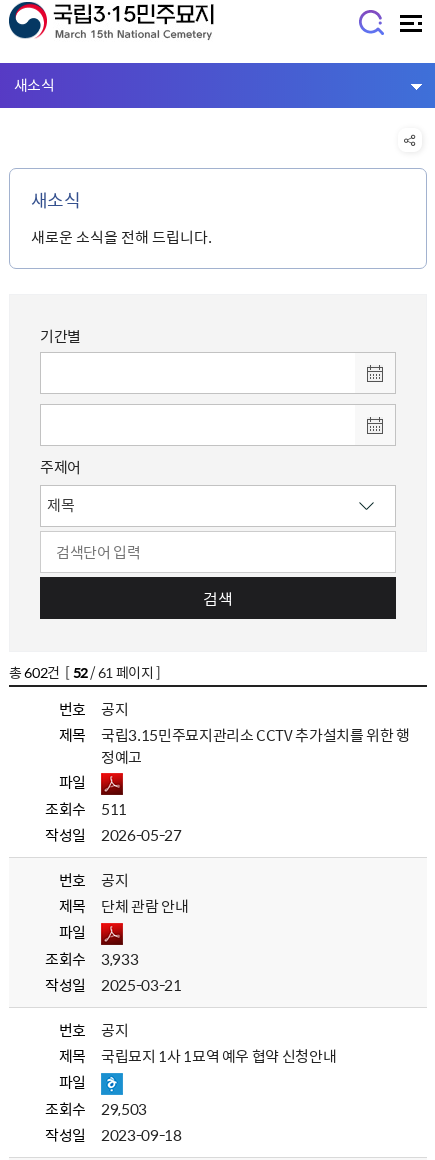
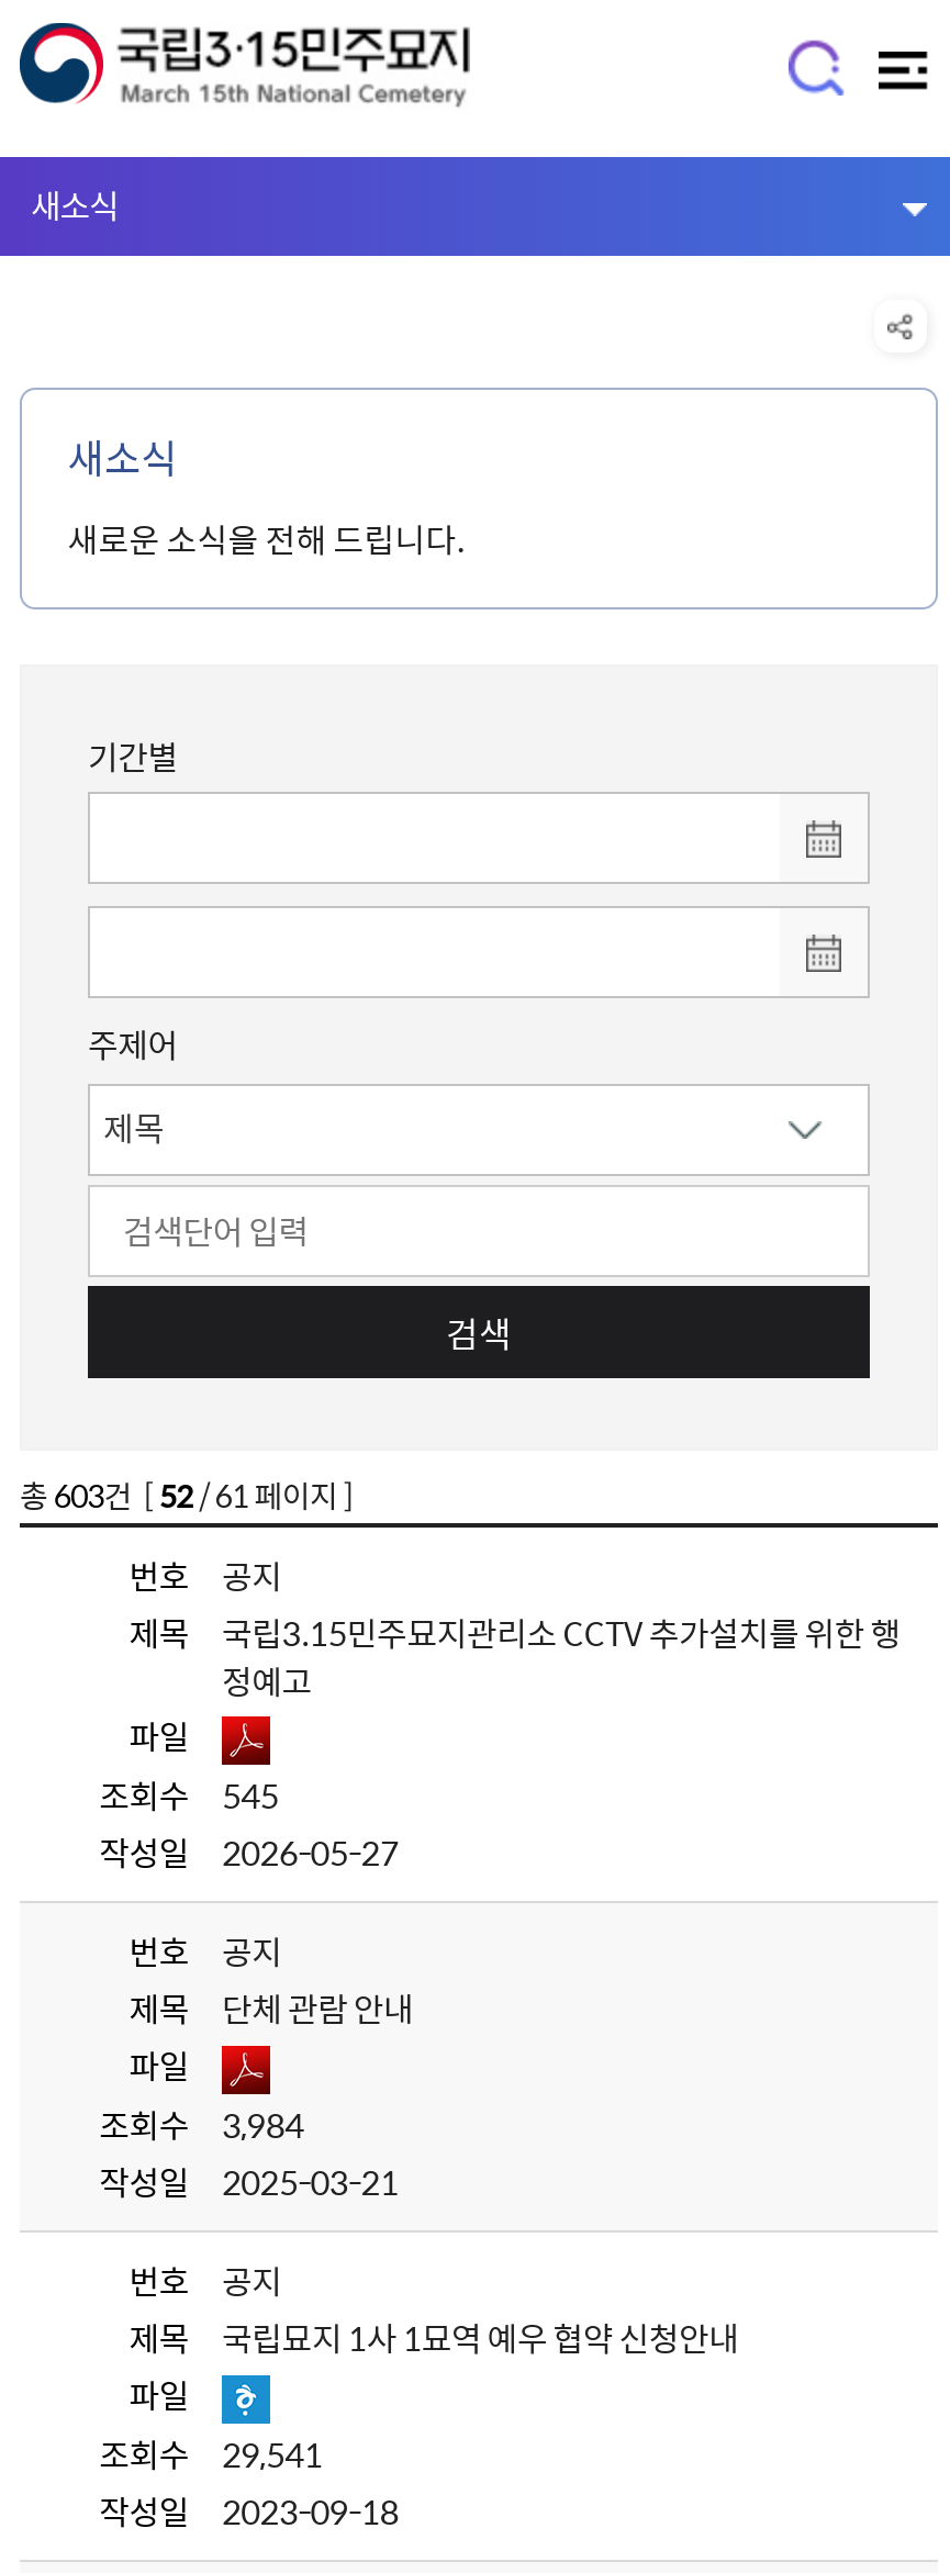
[9,662,161,682] 총 602건 [52 / 61 페이지 ] -> [20,1473,354,1517] 총 603건 [52 / 61 페이지 ]
[45,798,127,820] 조회수 511 -> [99,1771,279,1820] 조회수 545
[45,948,138,970] 조회수 3,933 -> [99,2101,304,2149] 조회수 3,984
[45,1098,147,1120] 조회수 29,503 -> [99,2430,323,2479] 조회수 29,541

